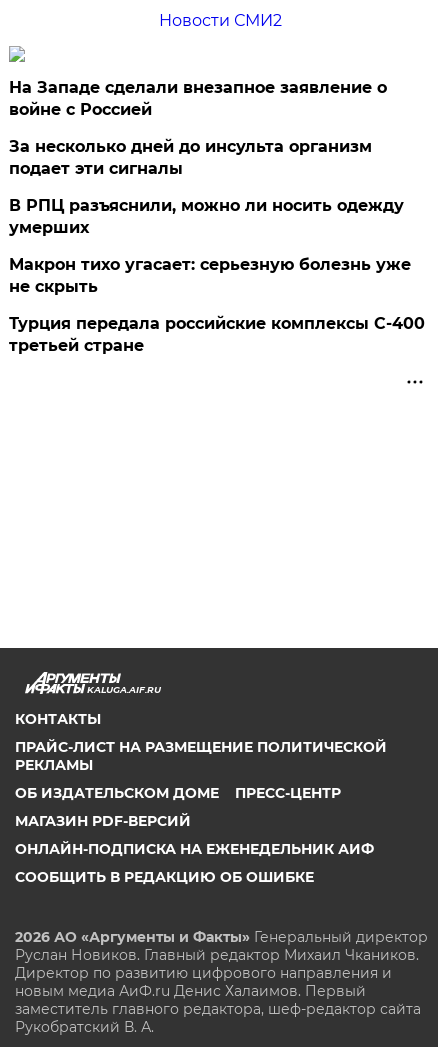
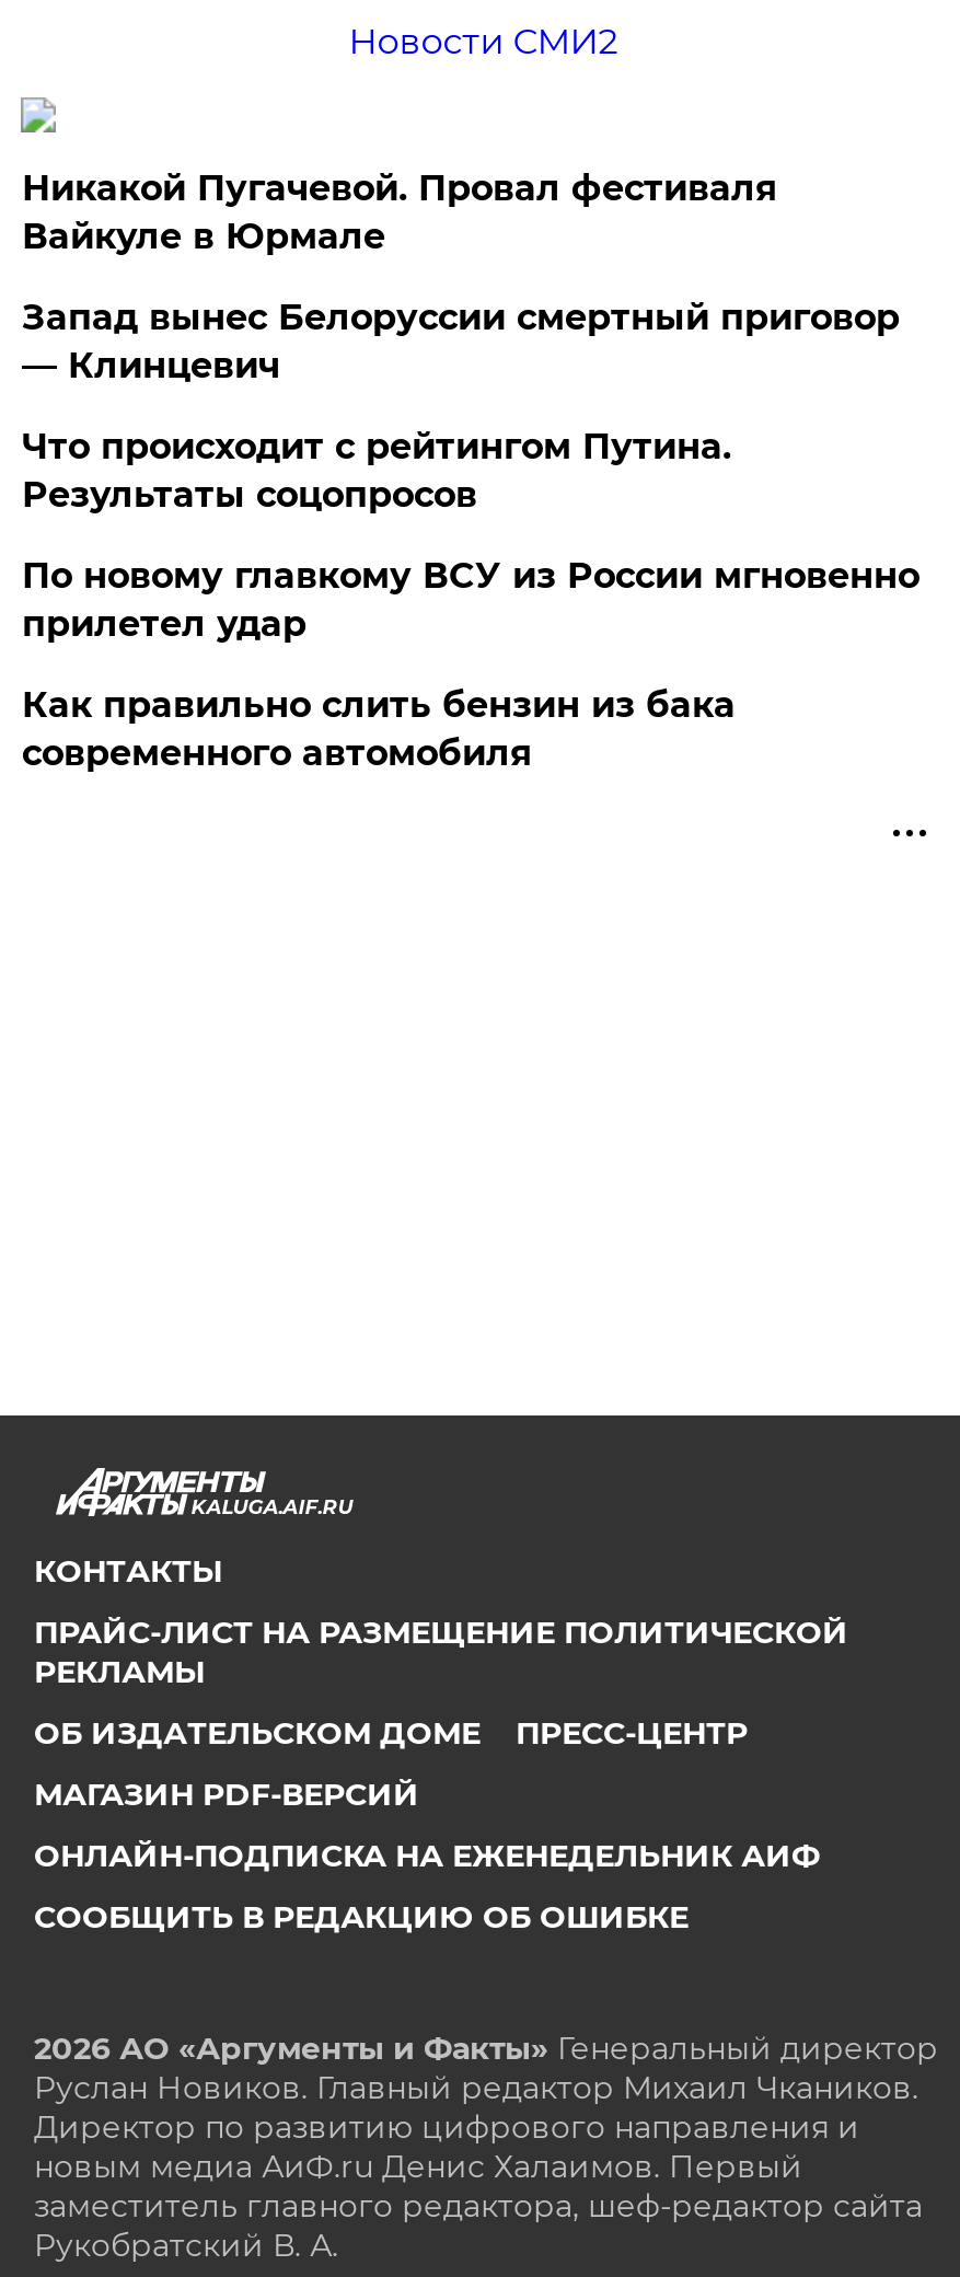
[9,78,387,119] На Западе сделали внезапное заявление о | войне с Россией -> [22,167,777,257] Никакой Пугачевой. Провал фестиваля | Вайкуле в Юрмале
[9,137,372,178] За несколько дней до инсульта организм | подает эти сигналы -> [22,297,900,386] Запад вынес Белоруссии смертный приговор | — Клинцевич
[9,196,404,237] В РПЦ разъяснили, можно ли носить одежду | умерших -> [22,426,731,516] Что происходит с рейтингом Путина. | Результаты соцопросов
[9,255,411,296] Макрон тихо угасает: серьезную болезнь уже | не скрыть -> [22,555,919,645] По новому главкому ВСУ из России мгновенно | прилетел удар
[9,314,425,355] Турция передала российские комплексы С-400 | третьей стране -> [22,684,735,774] Как правильно слить бензин из бака | современного автомобиля

